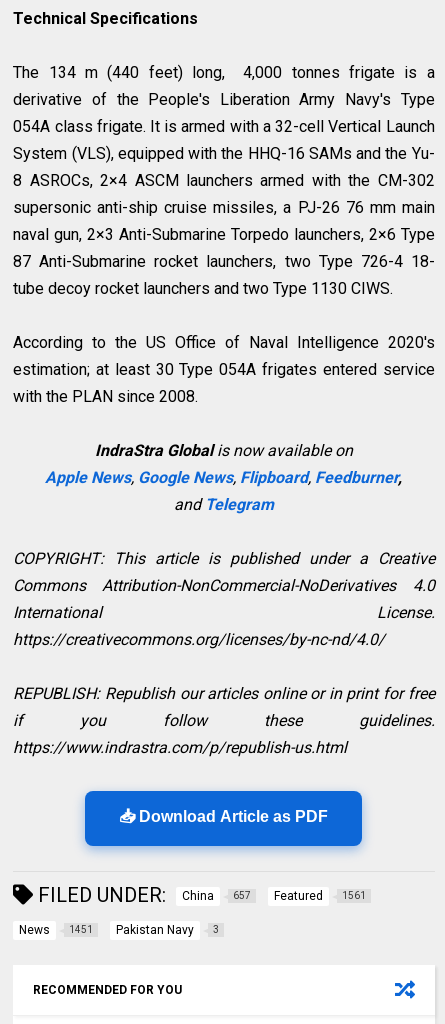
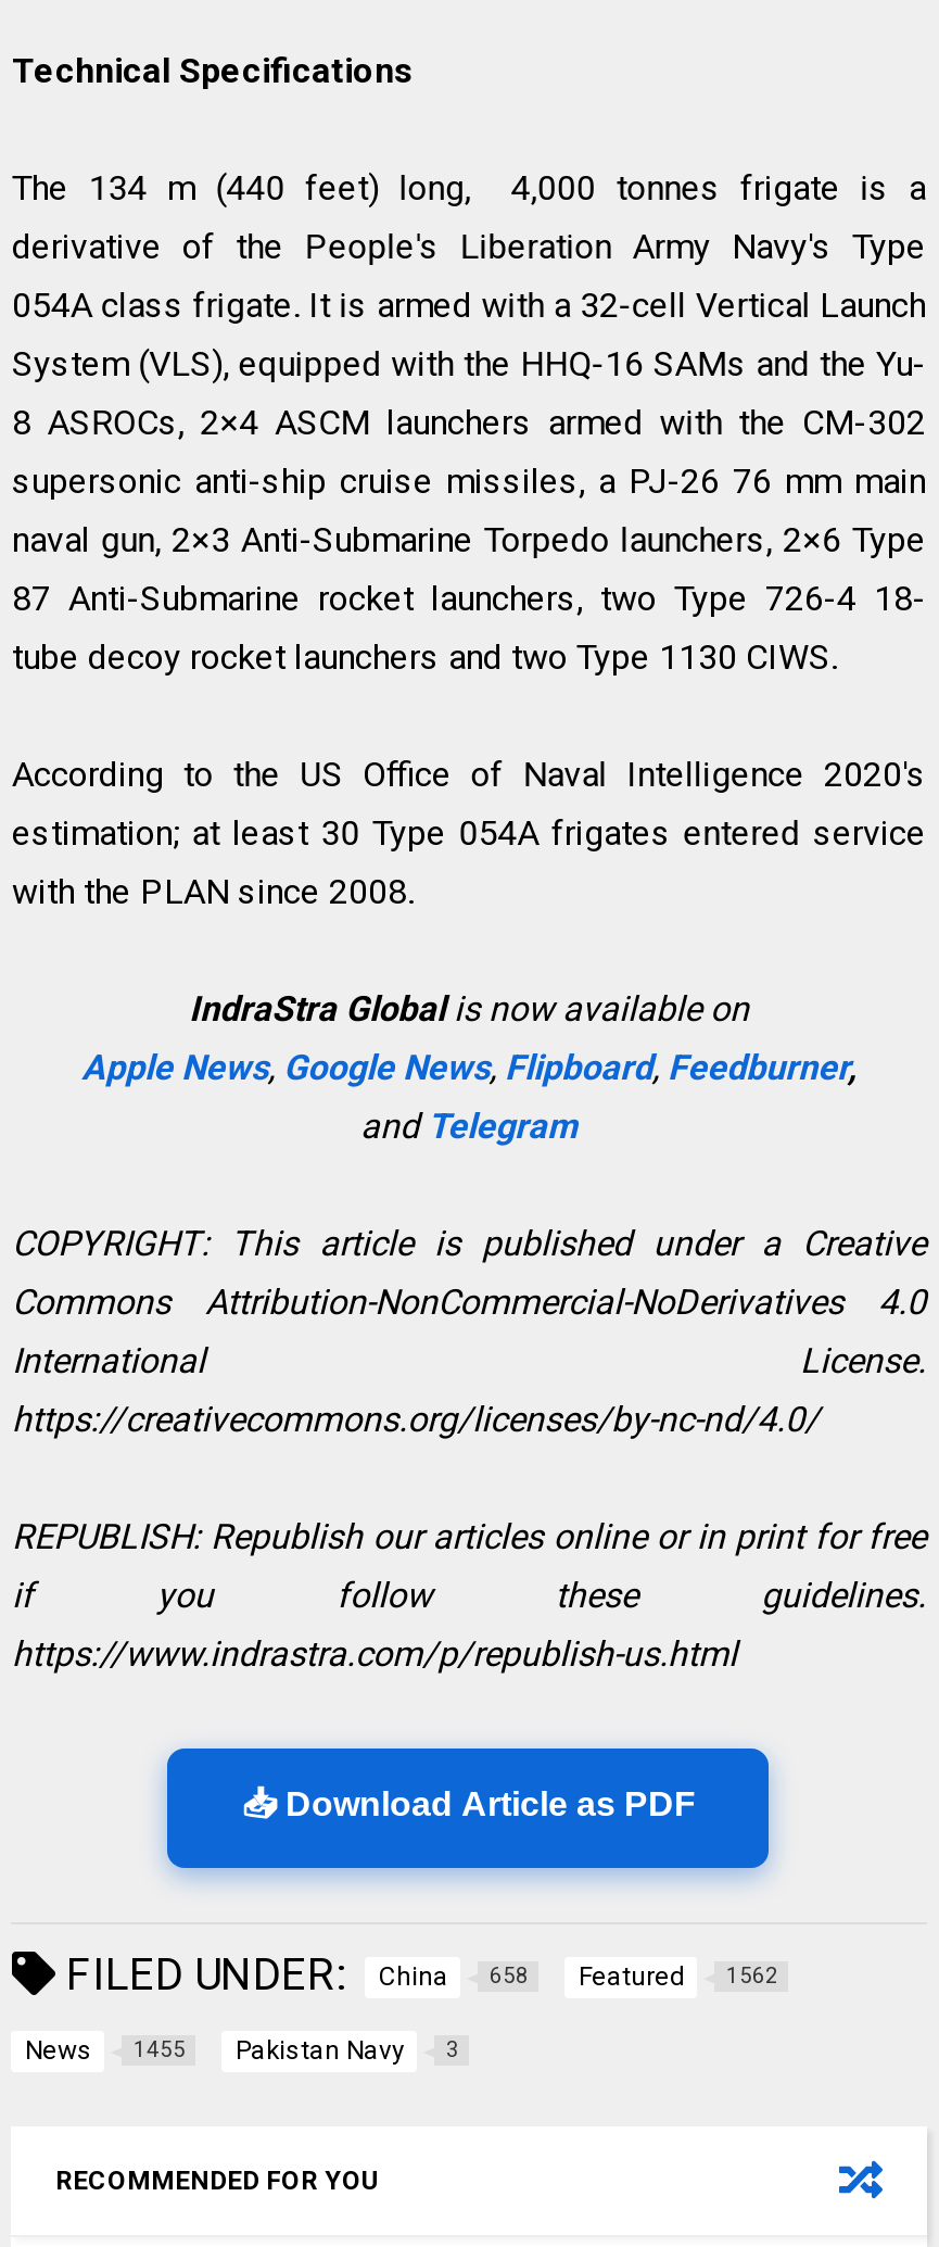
[33,883,251,907] FILED UNDER: China 657 -> [55,1948,528,2000] FILED UNDER: China 658
[274,889,366,903] Featured 1561 -> [578,1961,778,1992] Featured 1562
[19,923,93,937] News 1451 -> [25,2035,185,2065] News 1455

